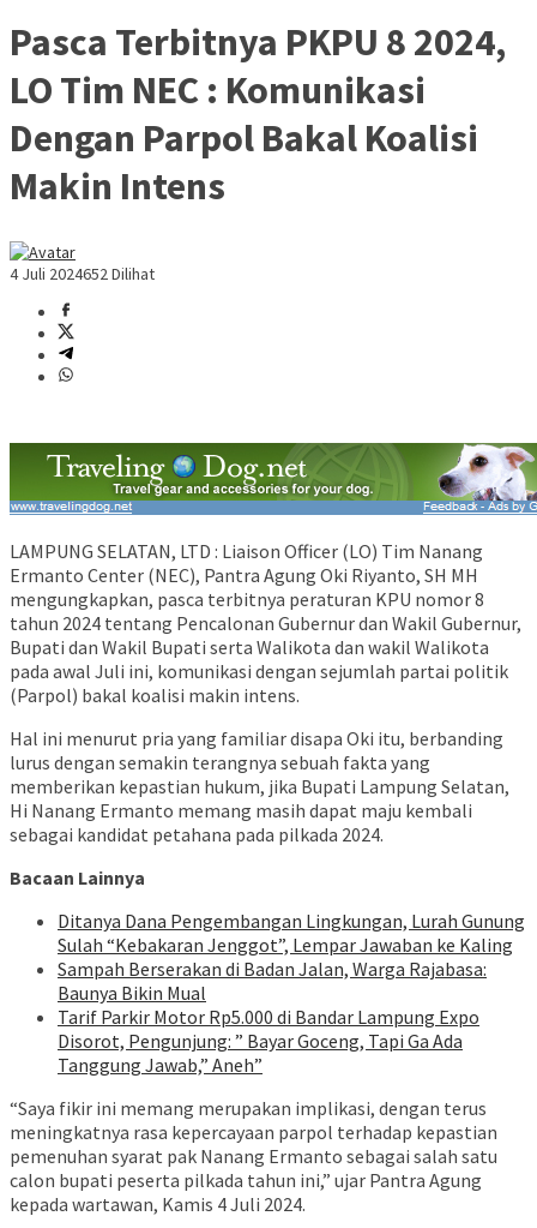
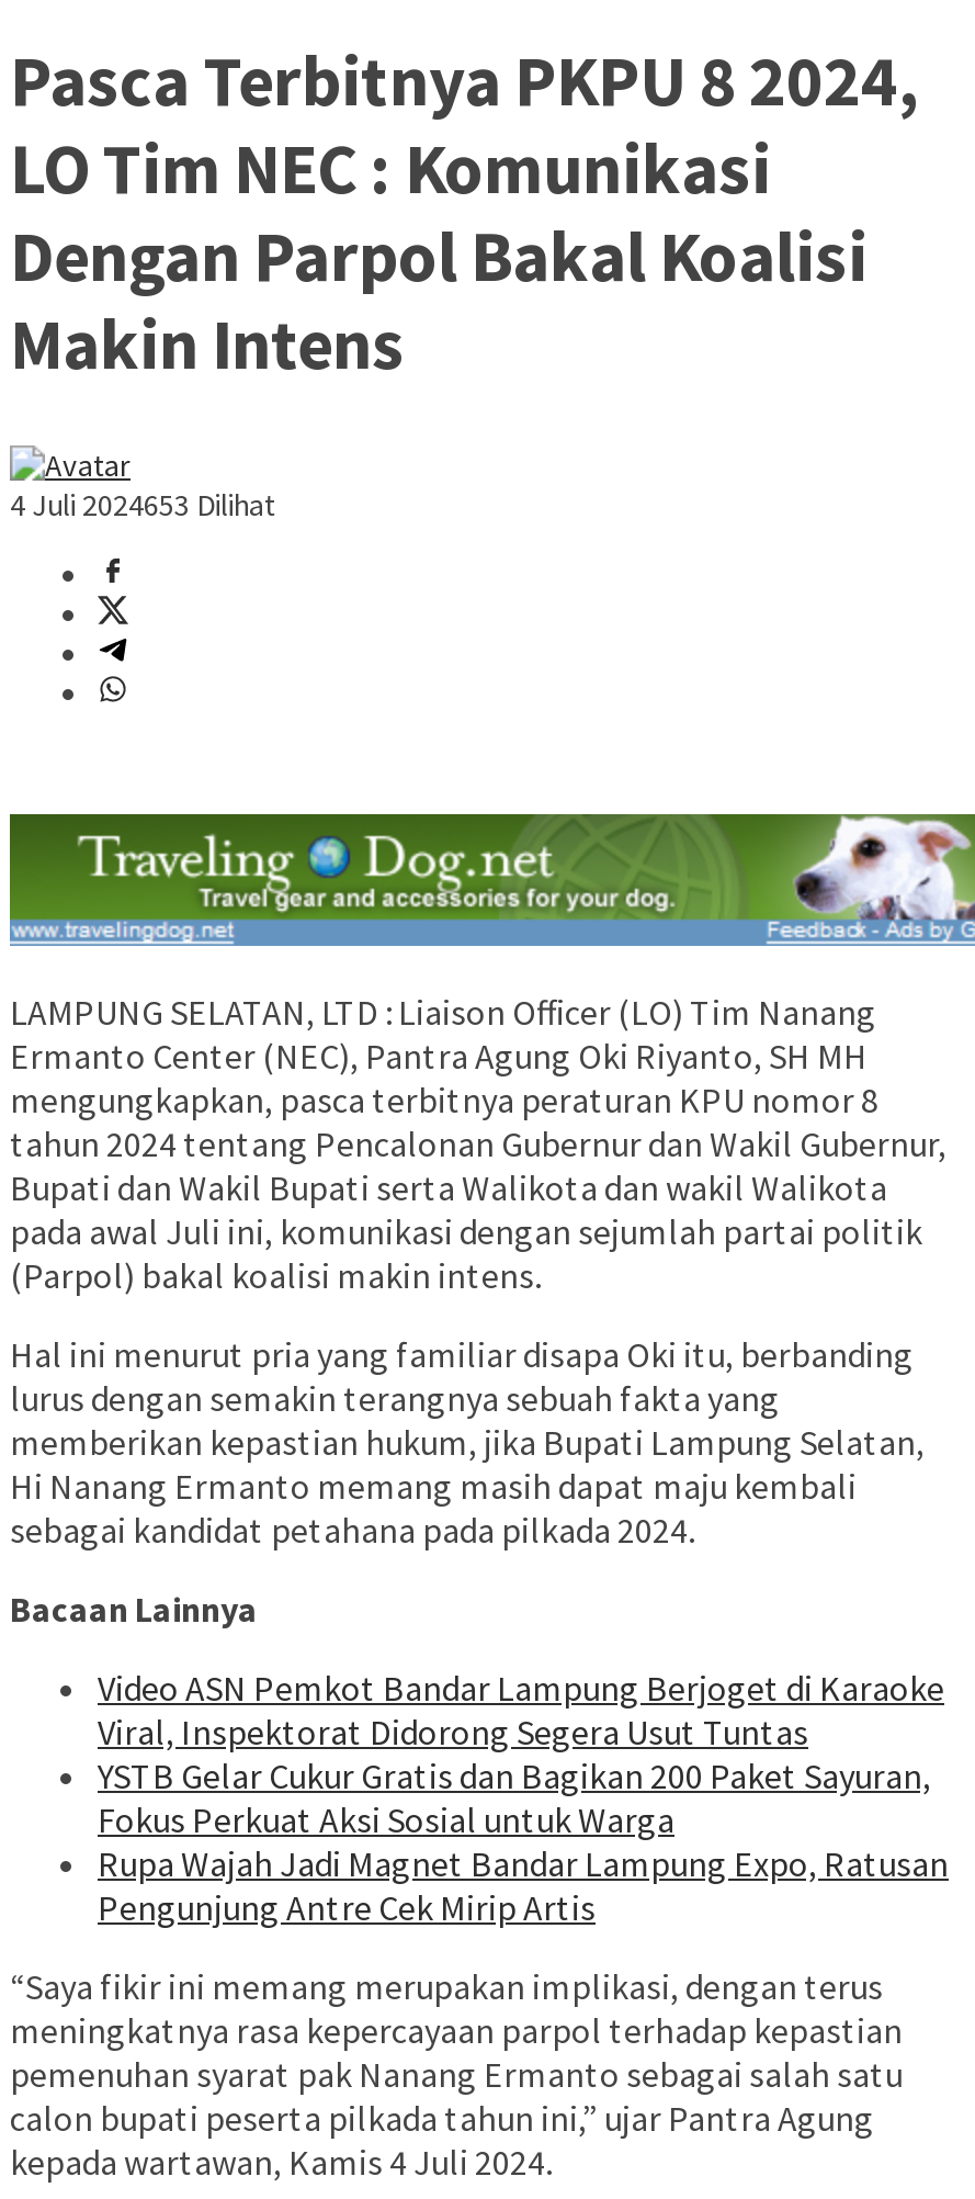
[10,263,155,285] 4 Juli 2024652 Dilihat -> [10,485,275,525] 4 Juli 2024653 Dilihat
[58,909,525,1077] Ditanya Dana Pengembangan Lingkungan, Lurah Gunung | Sulah “Kebakaran Jenggot”, Lempar Jawaban ke Kaling | Sampah Berserakan di Badan Jalan, Warga Rajabasa: | Baunya Bikin Mual | Tarif Parkir Motor Rp5.000 di Bandar Lampung Expo | Disorot, Pengunjung: ” Bayar Goceng, Tapi Ga Ada | Tanggung Jawab,” Aneh” -> [98,1666,949,1929] Video ASN Pemkot Bandar Lampung Berjoget di Karaoke | Viral, Inspektorat Didorong Segera Usut Tuntas | YSTB Gelar Cukur Gratis dan Bagikan 200 Paket Sayuran, | Fokus Perkuat Aksi Sosial untuk Warga | Rupa Wajah Jadi Magnet Bandar Lampung Expo, Ratusan | Pengunjung Antre Cek Mirip Artis

